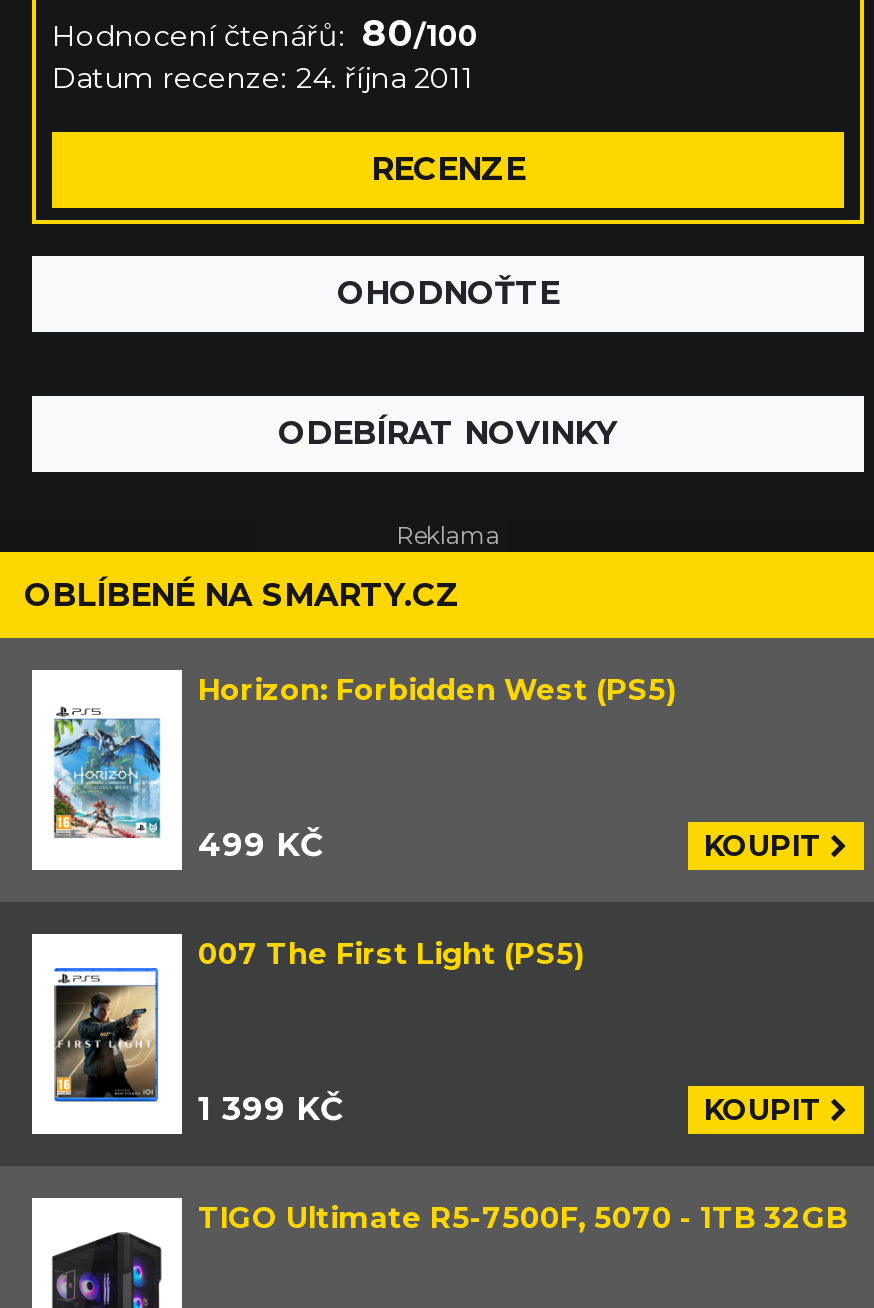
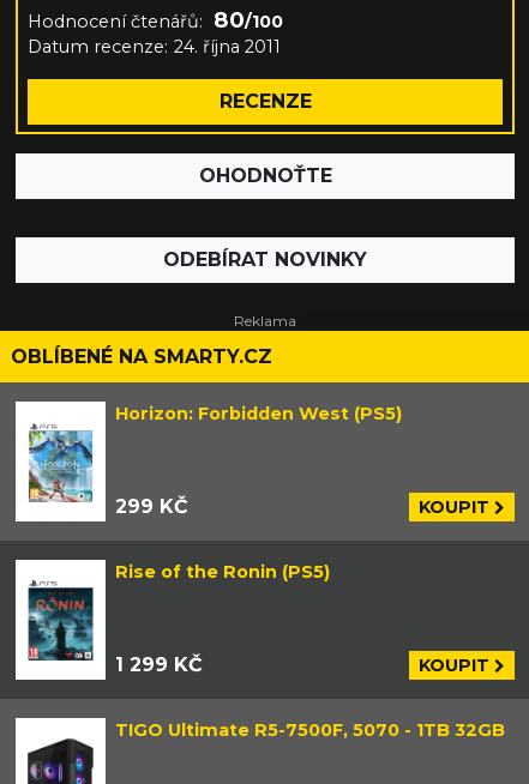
[198,827,324,865] 499 KČ -> [115,496,188,518] 299 KČ
[54,937,584,1104] [image] | 007 The First Light (PS5) -> [28,562,330,662] [image] | Rise of the Ronin (PS5)
[198,1091,344,1129] 1 399 KČ -> [115,654,203,677] 1 299 KČ

